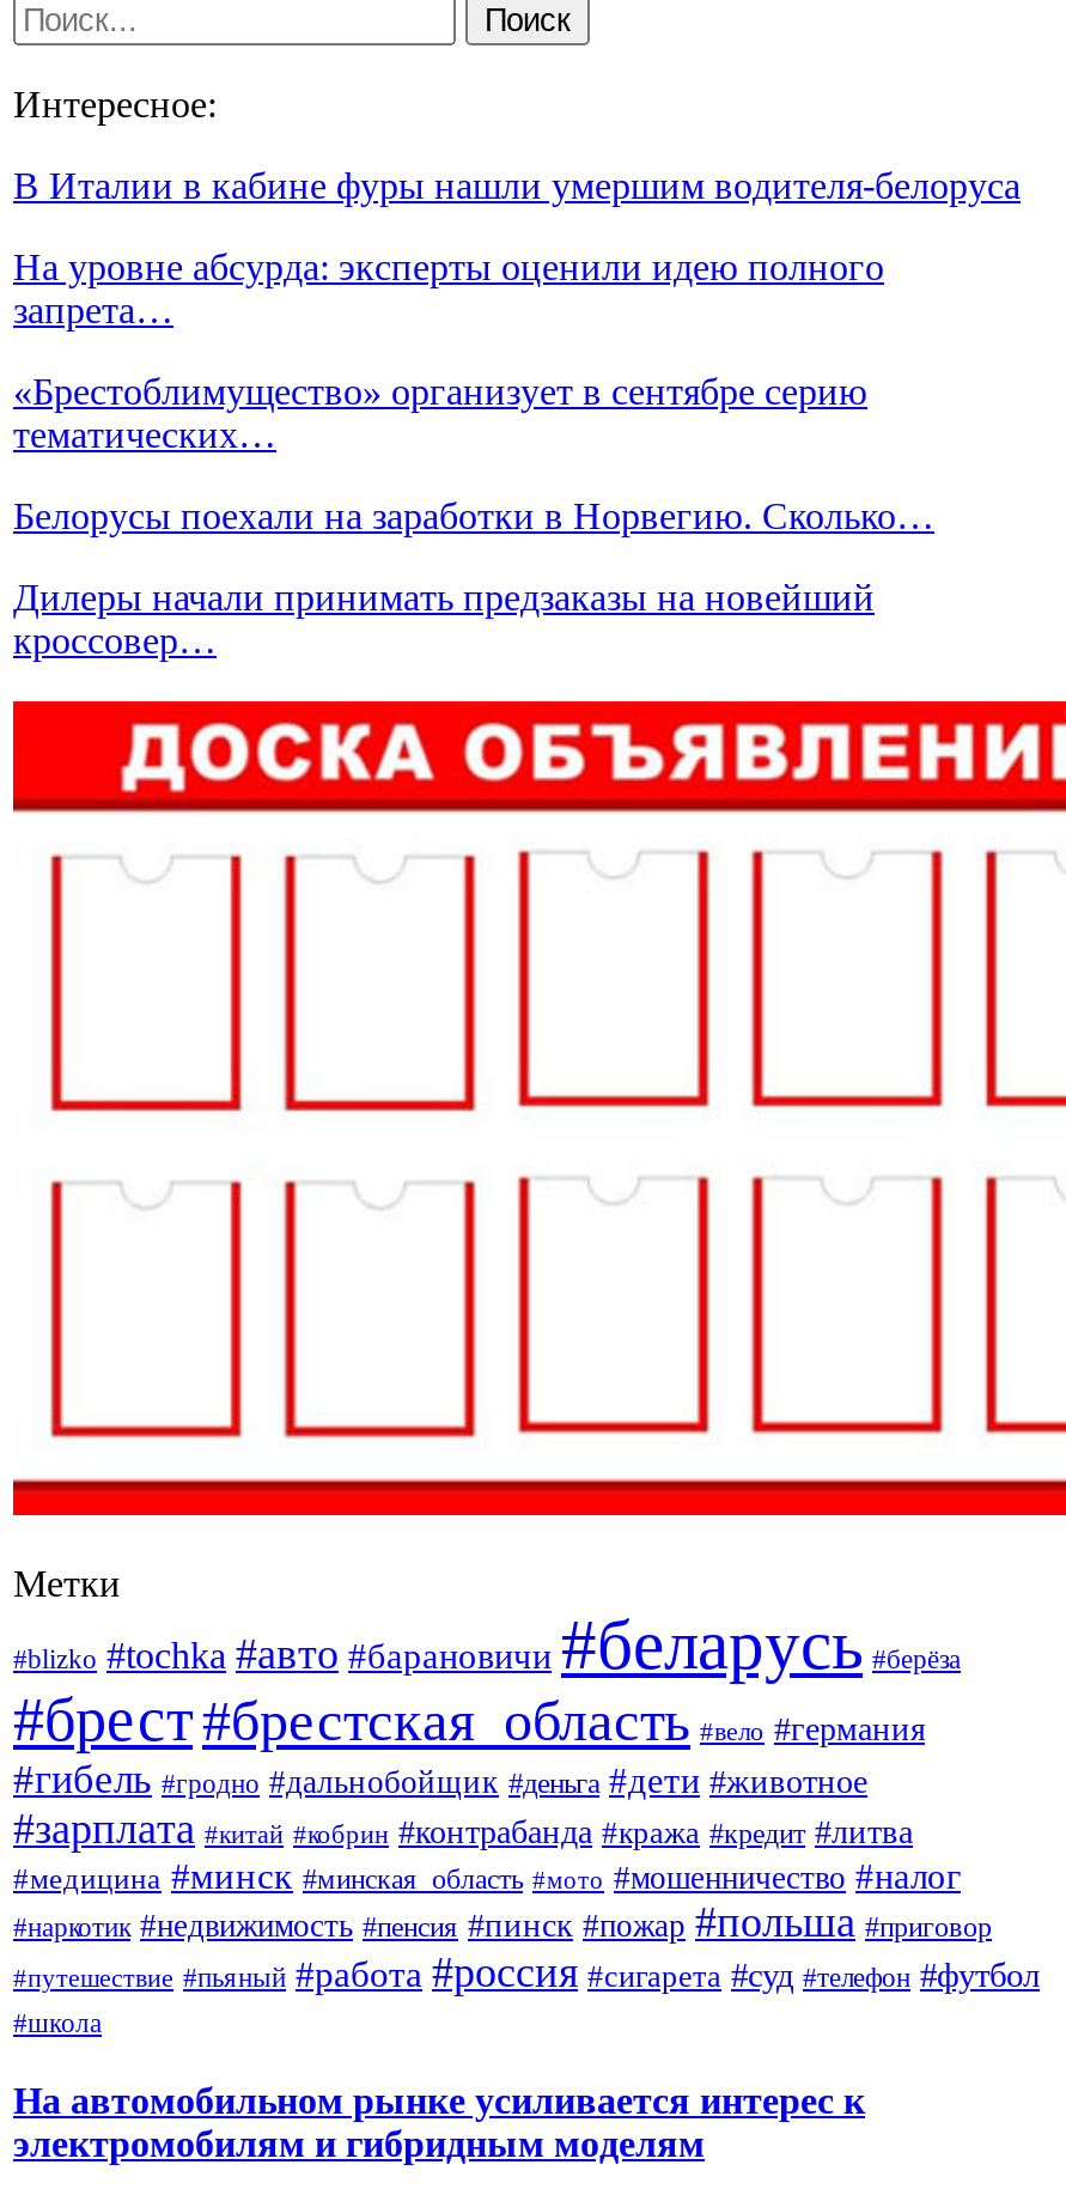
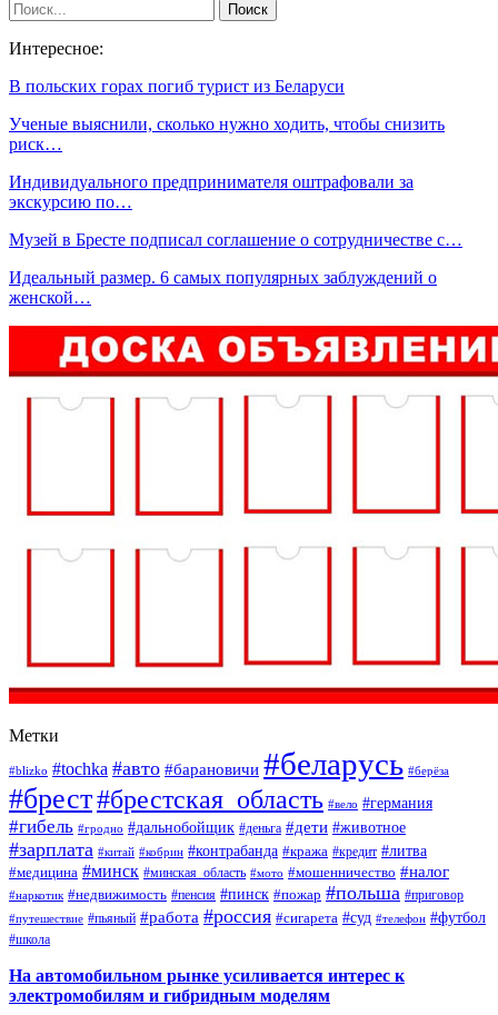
[13,165,1021,205] В Италии в кабине фуры нашли умершим водителя-белоруса -> [9,76,345,95] В польских горах погиб турист из Беларуси
[13,246,884,330] На уровне абсурда: эксперты оценили идею полного | запрета… -> [9,114,445,153] Ученые выяснили, сколько нужно ходить, чтобы снизить | риск…
[13,371,867,454] «Брестоблимущество» организует в сентябре серию | тематических… -> [9,172,414,211] Индивидуального предпринимателя оштрафовали за | экскурсию по…
[13,495,934,536] Белорусы поехали на заработки в Норвегию. Сколько… -> [9,230,462,249] Музей в Бресте подписал соглашение о сотрудничестве с…
[13,576,875,660] Дилеры начали принимать предзаказы на новейший | кроссовер… -> [9,268,437,307] Идеальный размер. 6 самых популярных заблуждений о | женской…

